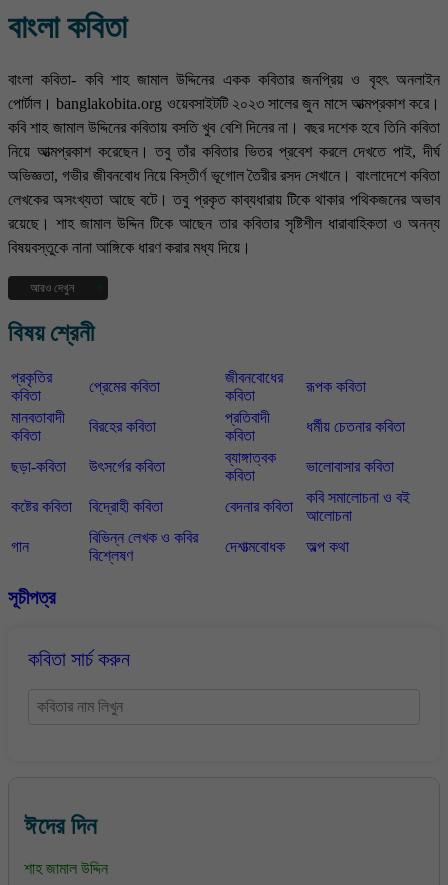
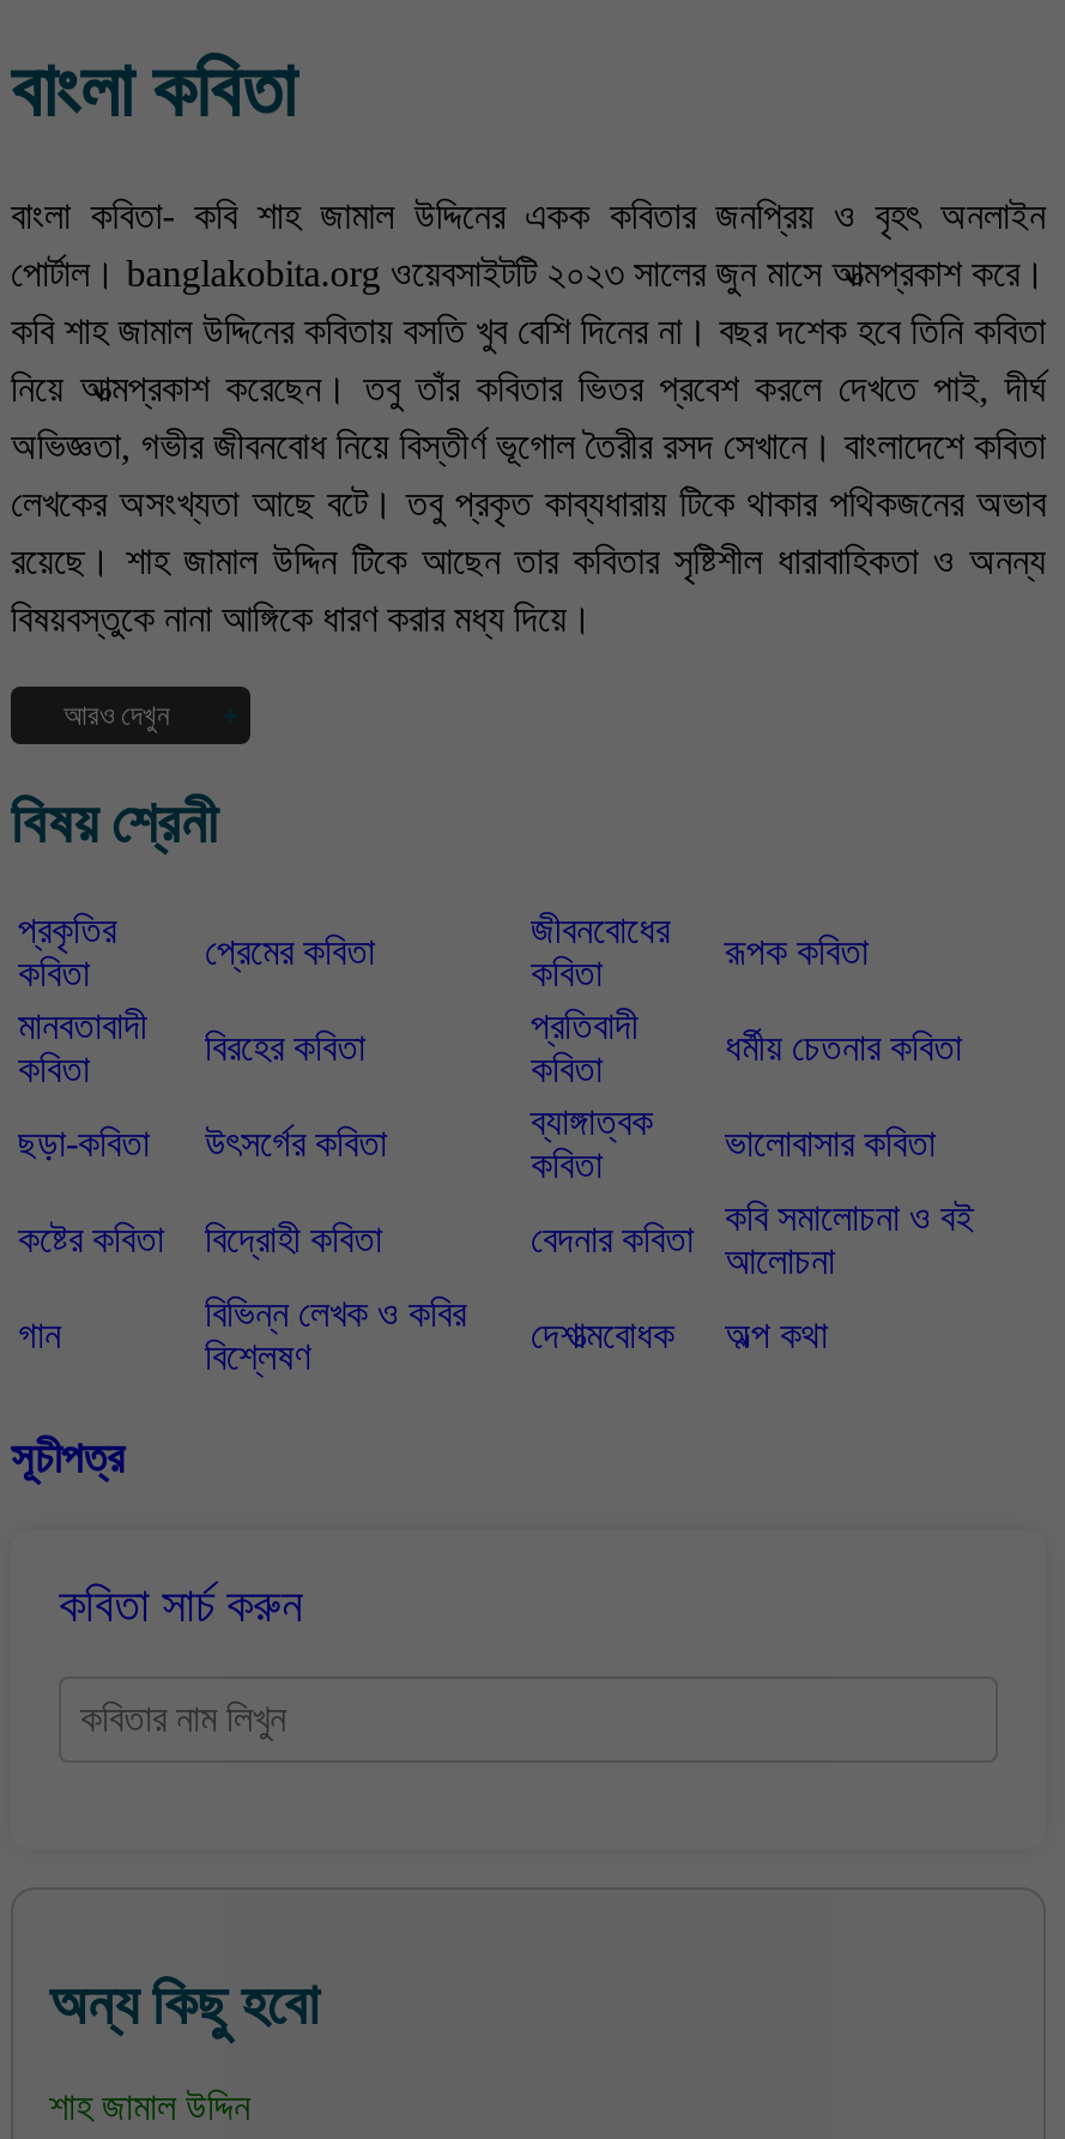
[24,813,97,839] ঈদের দিন -> [49,1973,320,2035] অন্য কিছু হবো

